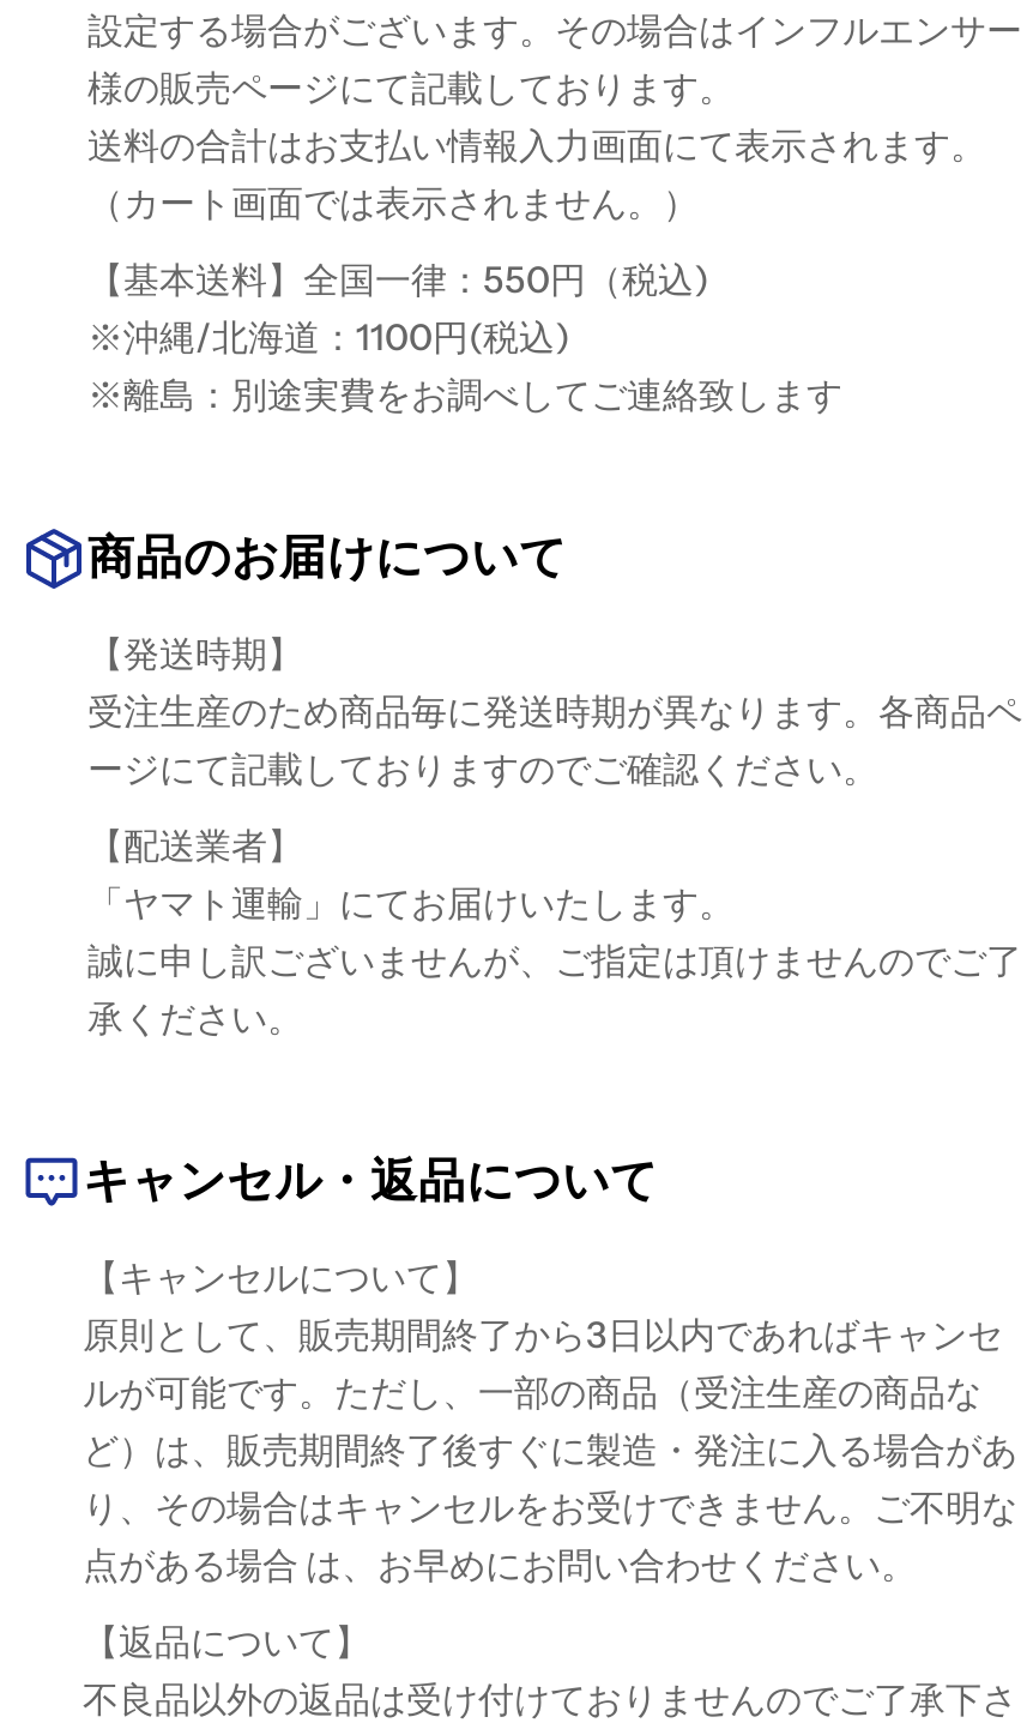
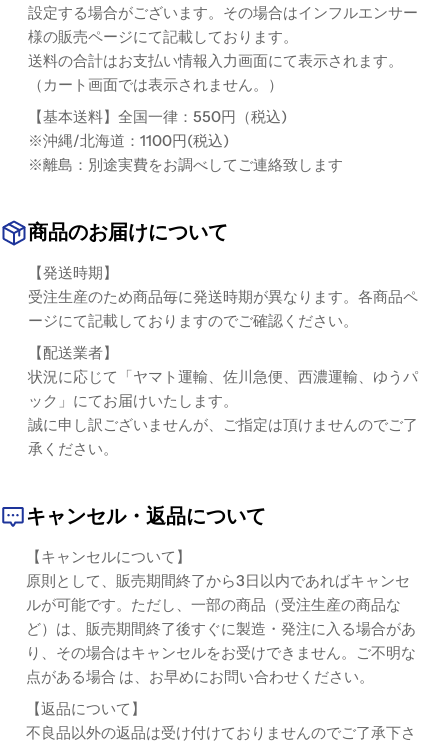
[87,880,735,925] 「ヤマト運輸」にてお届けいたします。 -> [28,367,418,410] 状況に応じて「ヤマト運輸、佐川急便、西濃運輸、ゆうパ | ック」にてお届けいたします。

